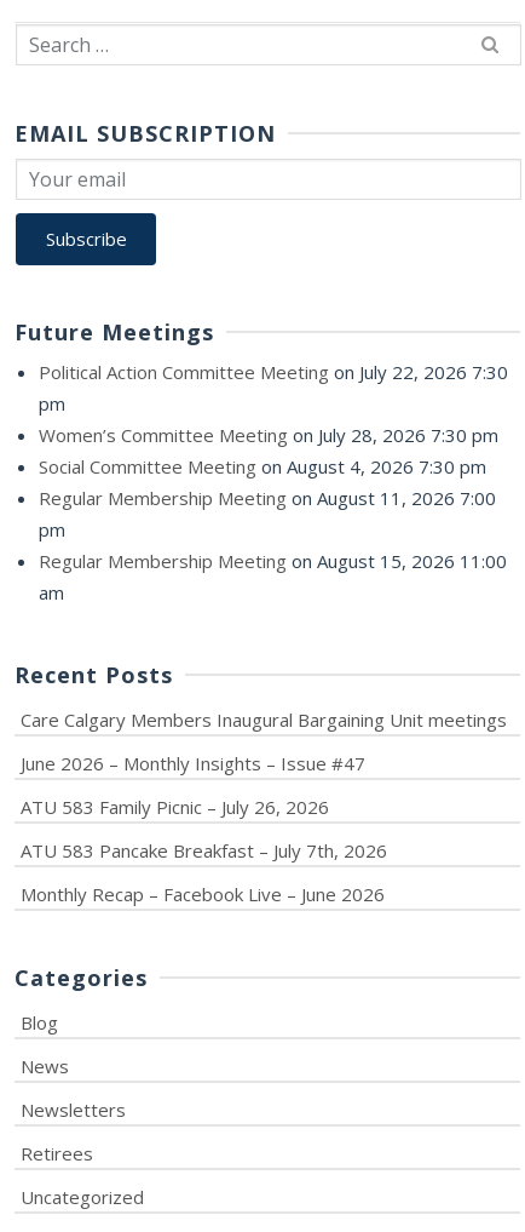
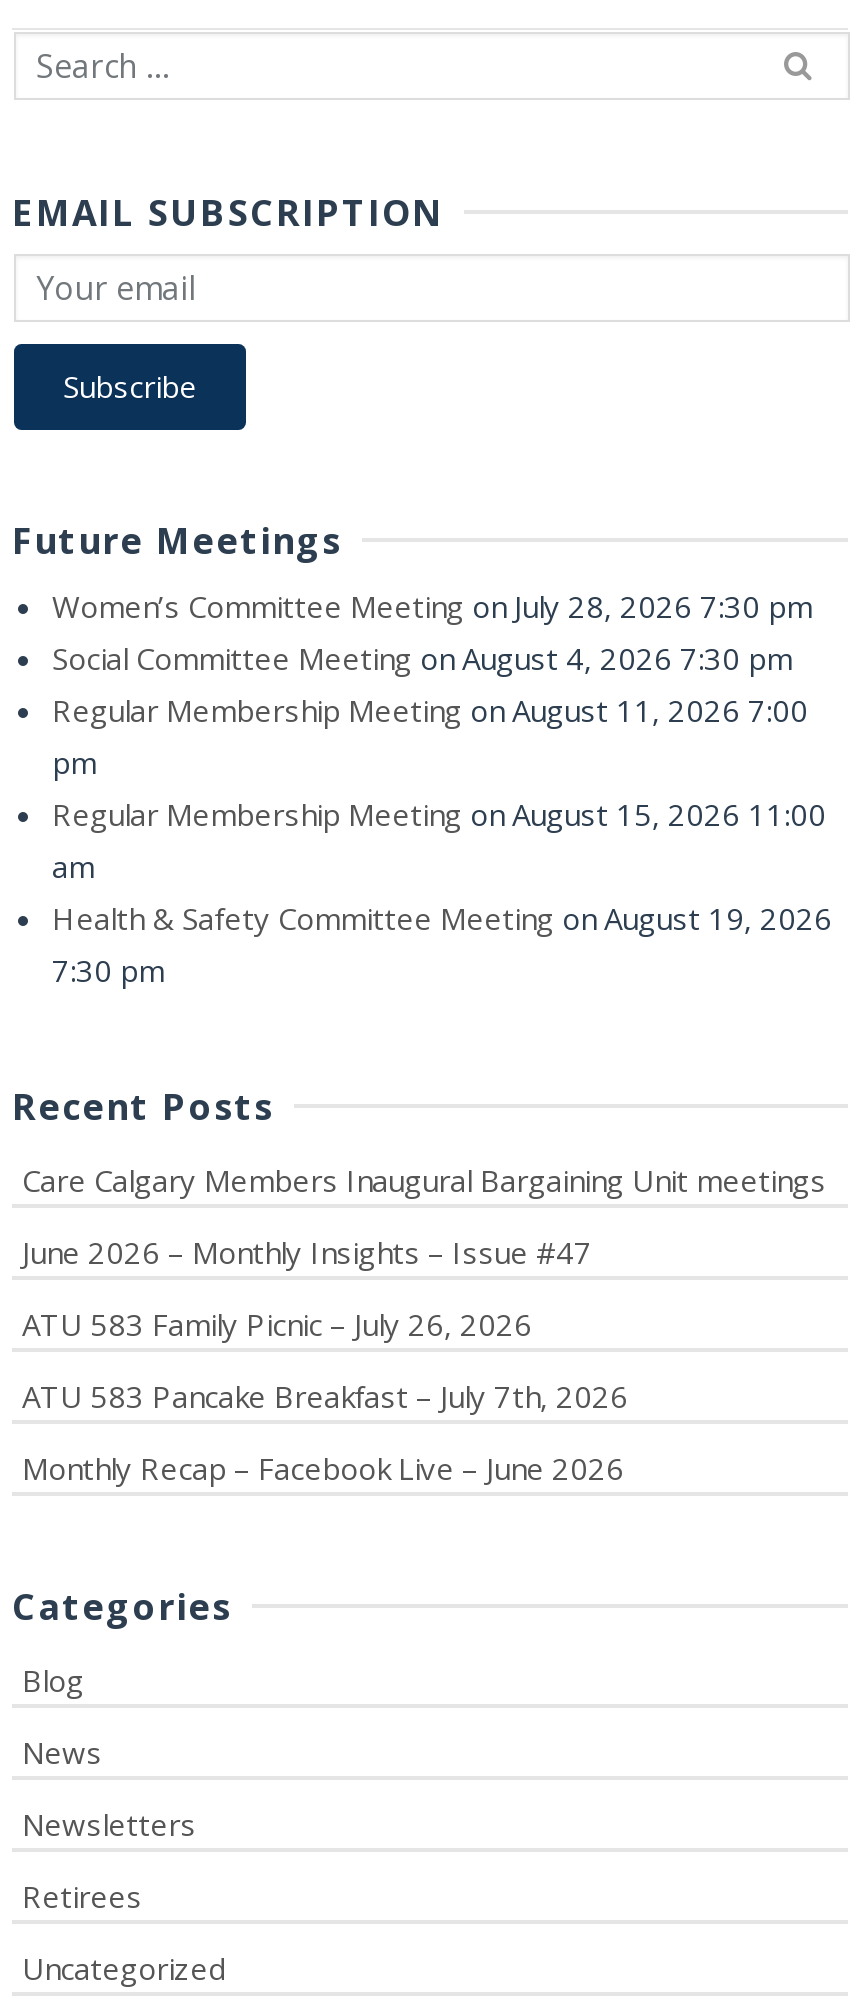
[39,360,508,416] Political Action Committee Meeting on July 22, 2026 7:30 | pm -> none
moved [39,423,507,604] -> [52,586,826,886]: Women’s Committee Meeting on July 28, 2026 7:30 pm | Social Committee Meeting on August 4, 2026 7:30 pm | Regular Membership Meeting on August 11, 2026 7:00 | pm | Regular Membership Meeting on August 15, 2026 11:00 | am
none -> [52,898,832,990] Health & Safety Committee Meeting on August 19, 2026 | 7:30 pm

